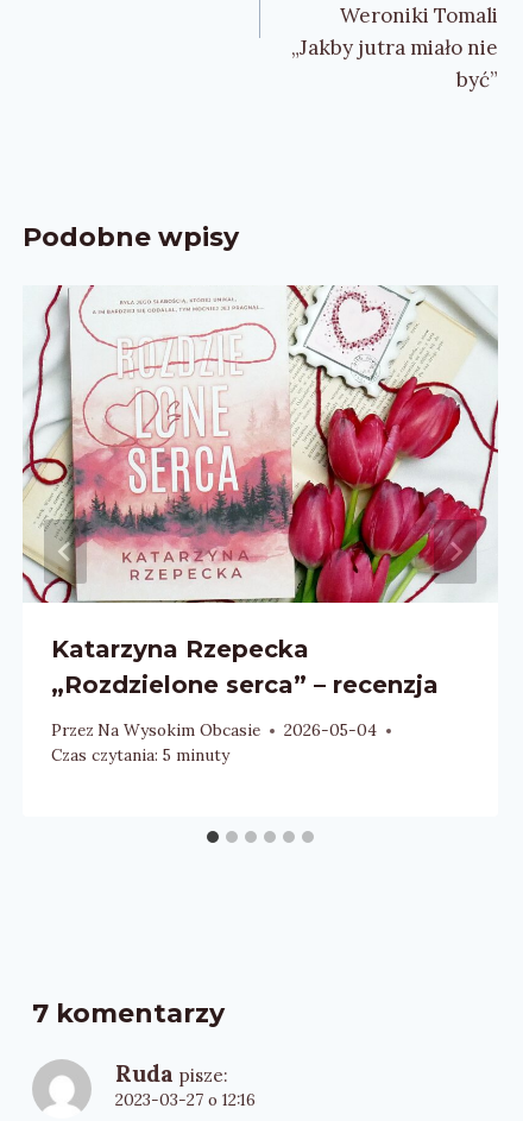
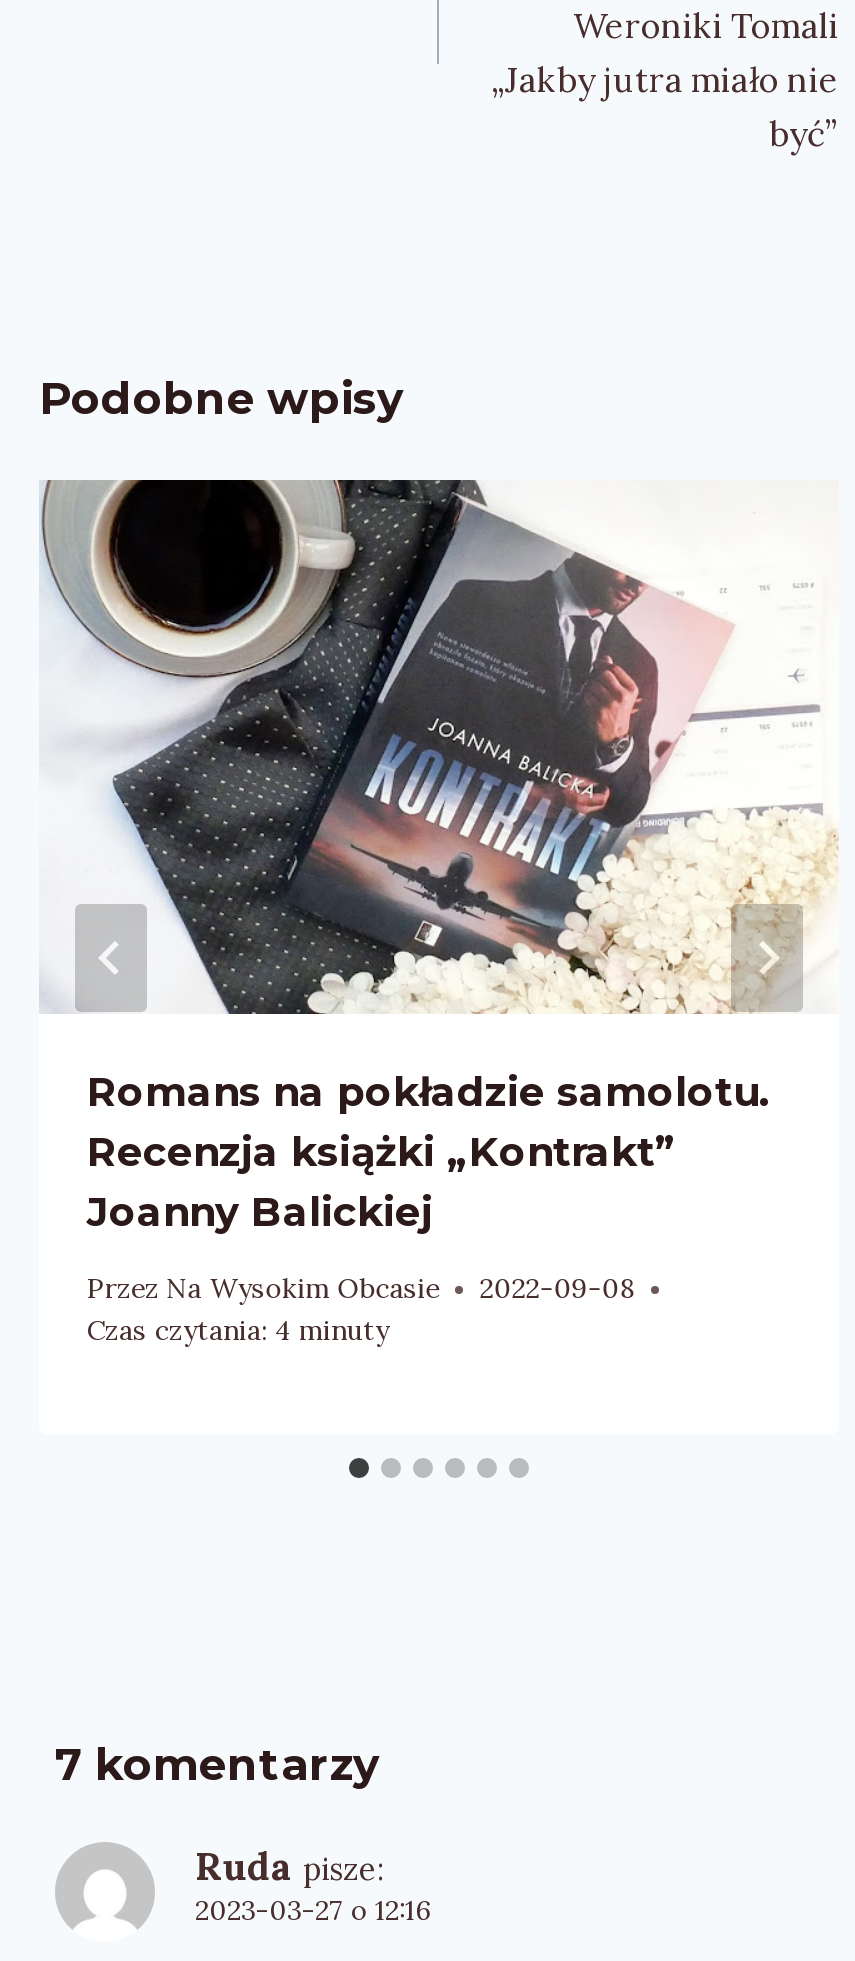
[21,284,499,699] [image] | Katarzyna Rzepecka | „Rozdzielone serca” – recenzja -> [39,478,837,1236] [image] | Romans na pokładzie samolotu. | Recenzja książki „Kontrakt” | Joanny Balickiej
[51,720,377,741] Przez Na Wysokim Obcasie 2026-05-04 -> [87,1271,635,1307] Przez Na Wysokim Obcasie 2022-09-08
[51,745,229,766] Czas czytania: 5 minuty -> [87,1313,389,1349] Czas czytania: 4 minuty

